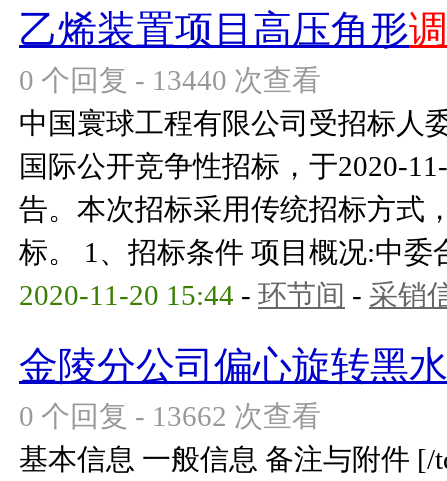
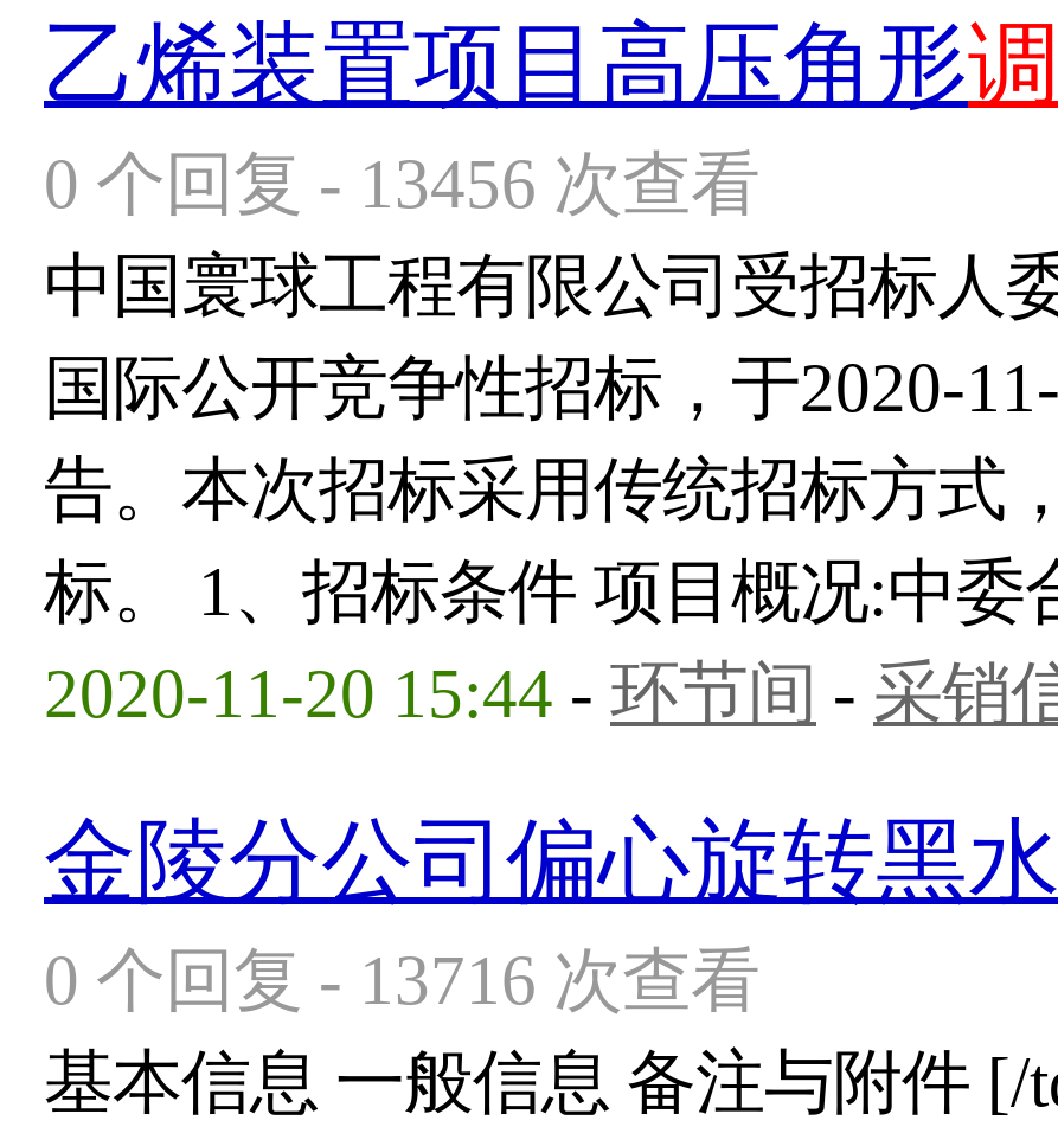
[19,64,321,96] 0 个回复 - 13440 次查看 -> [44,146,759,222] 0 个回复 - 13456 次查看
[19,400,321,432] 0 个回复 - 13662 次查看 -> [44,942,759,1018] 0 个回复 - 13716 次查看

